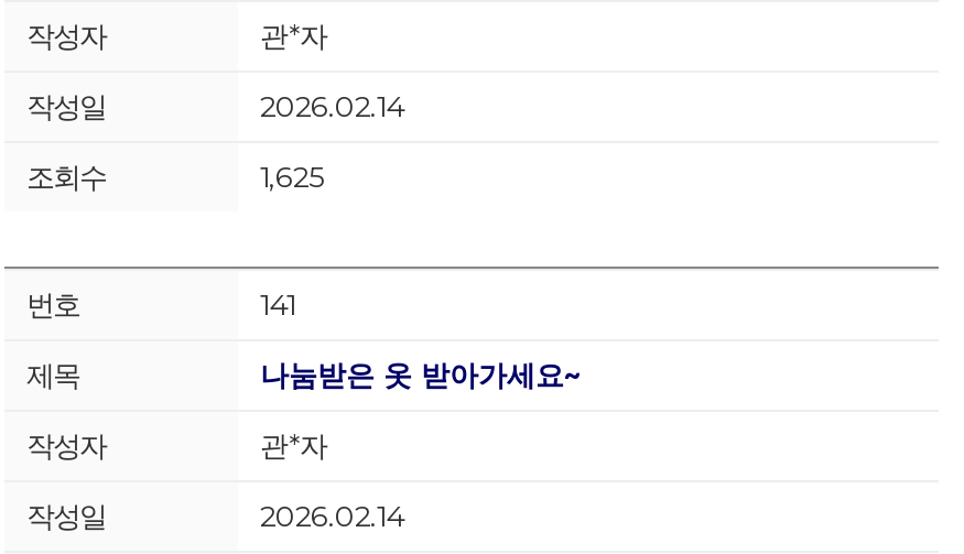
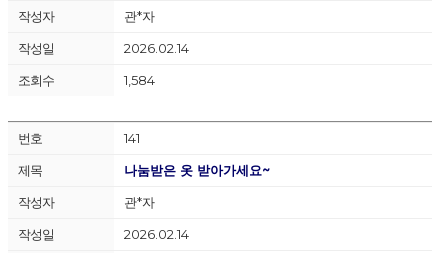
[260,158,324,193] 1,625 -> [124,72,155,88] 1,584

